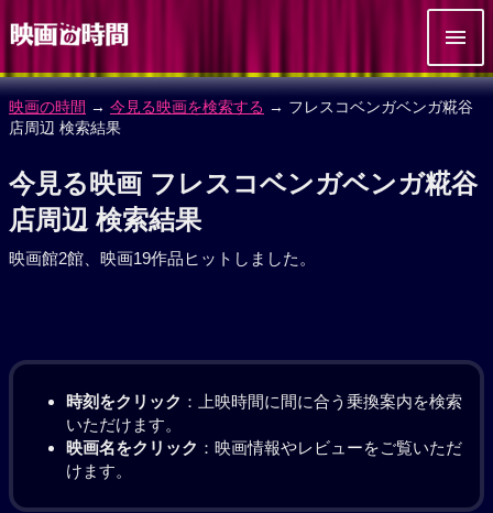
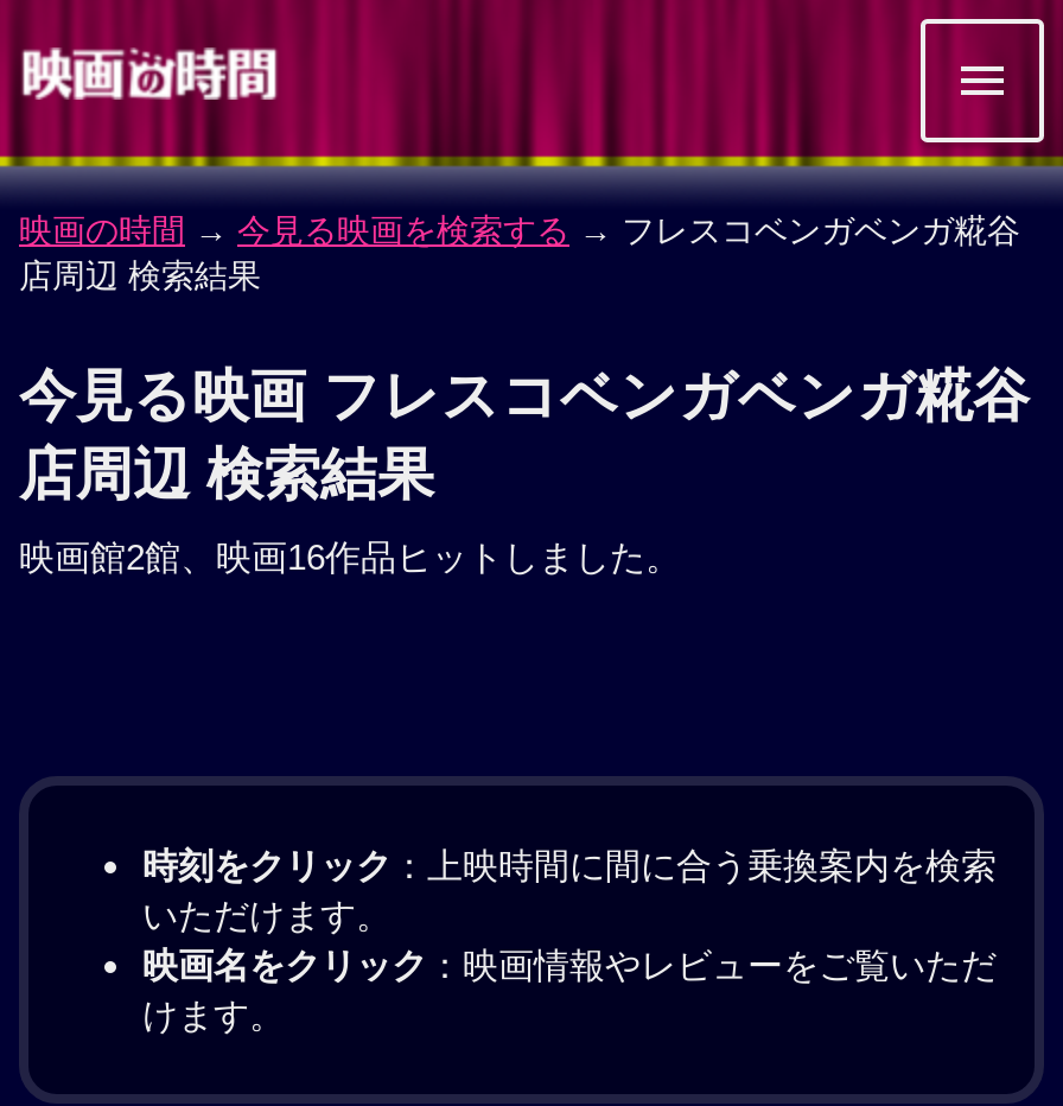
[9,249,316,268] 映画館2館、映画19作品ヒットしました。 -> [19,536,681,577] 映画館2館、映画16作品ヒットしました。

